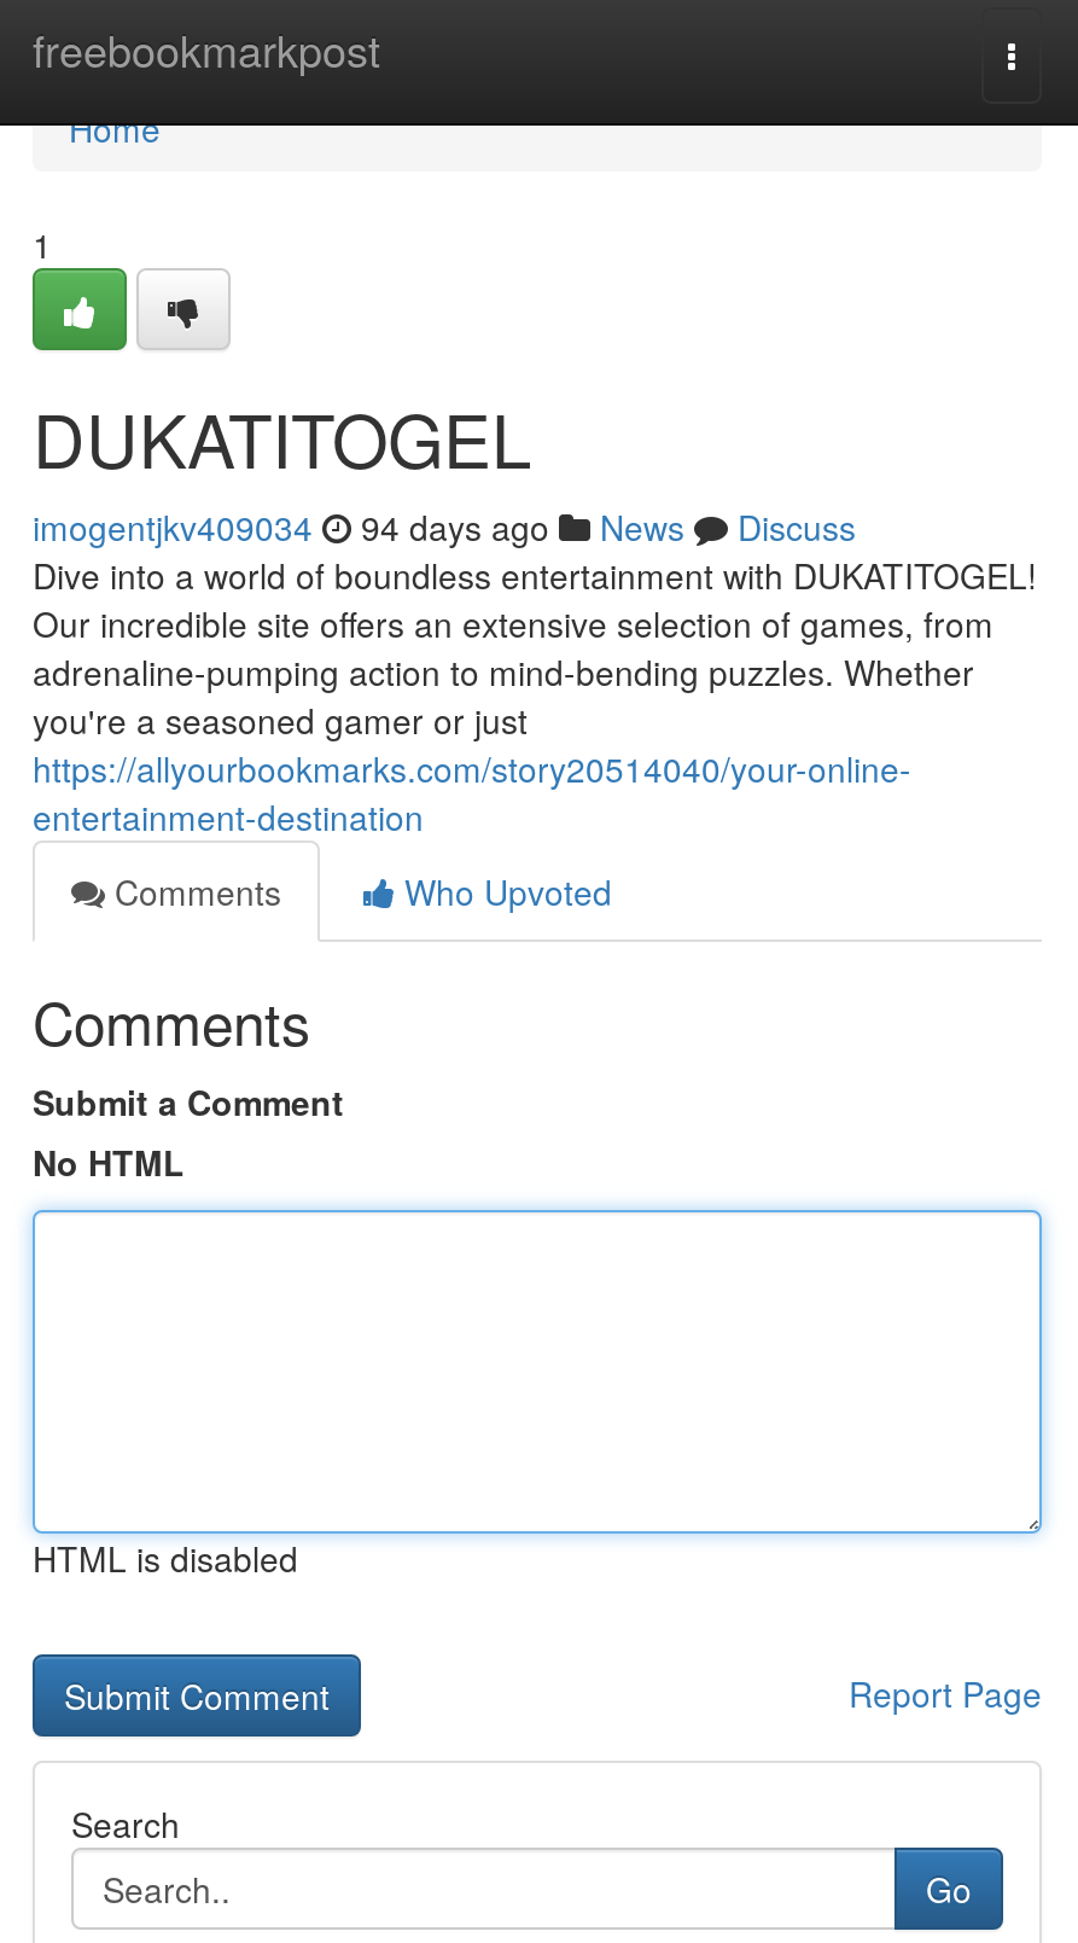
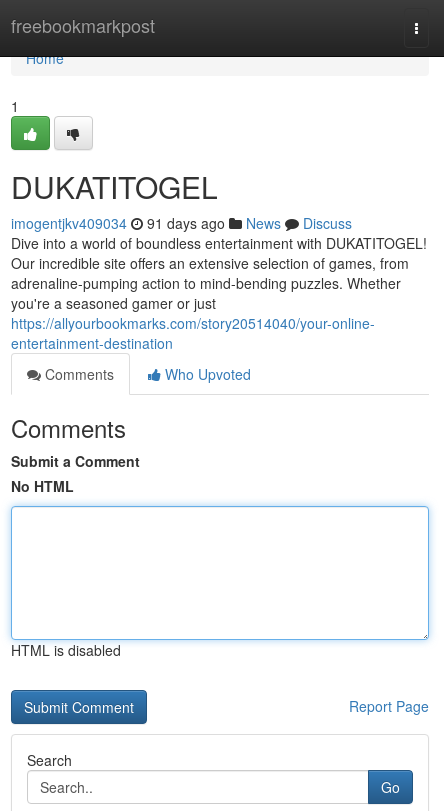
[33,502,856,551] imogentjkv409034 94 days ago News Discuss -> [11,213,352,233] imogentjkv409034 91 days ago News Discuss

